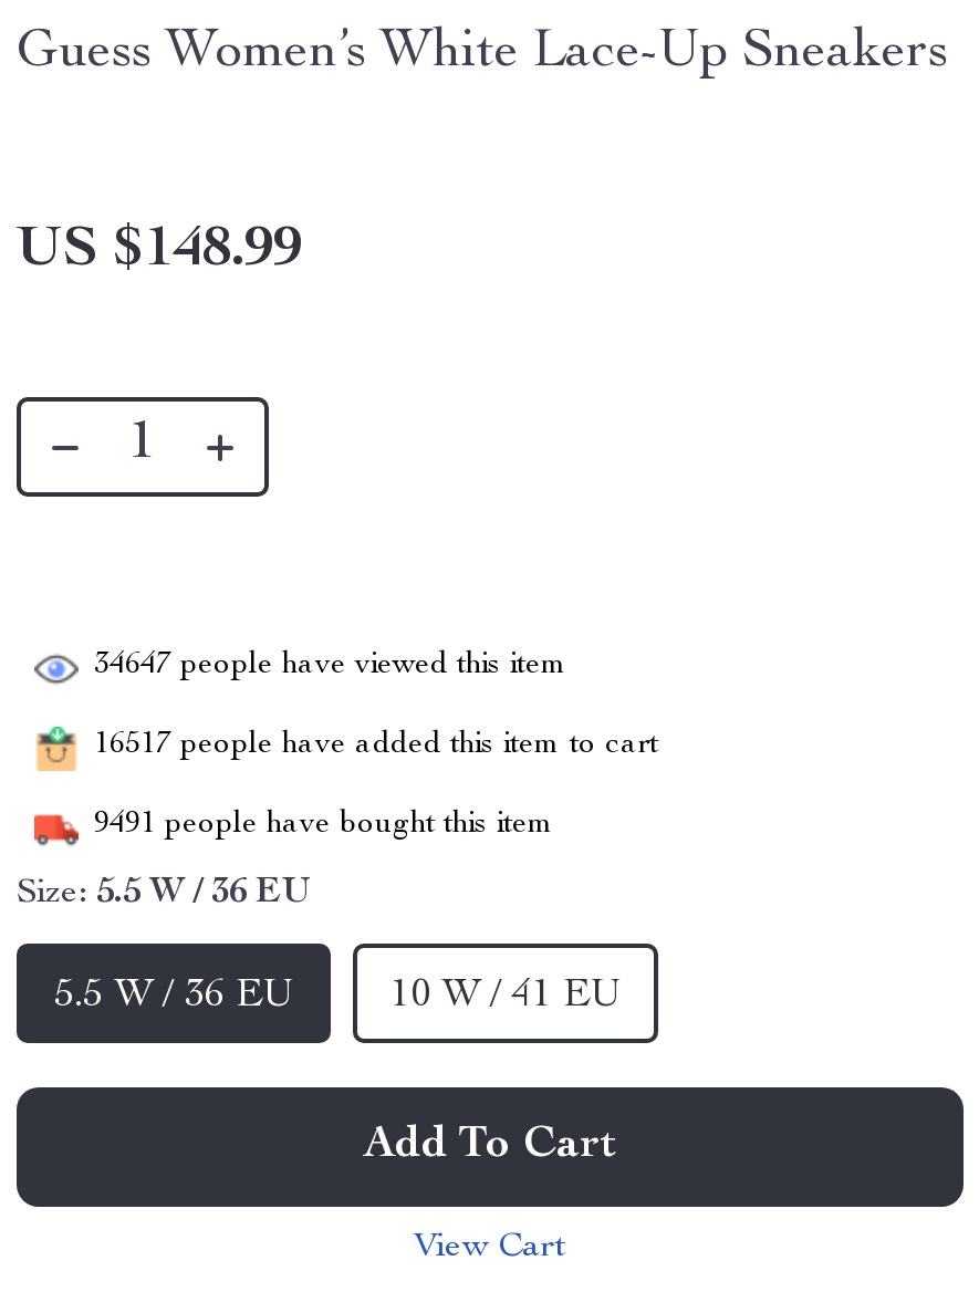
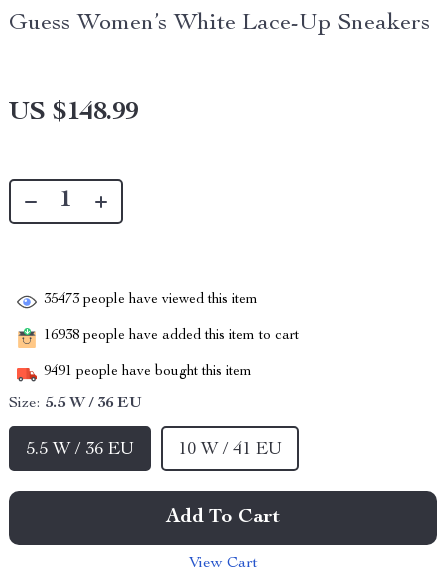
[94,650,567,681] 34647 people have viewed this item -> [44,293,258,307] 35473 people have viewed this item
[94,730,658,761] 16517 people have added this item to cart -> [44,329,299,343] 16938 people have added this item to cart

